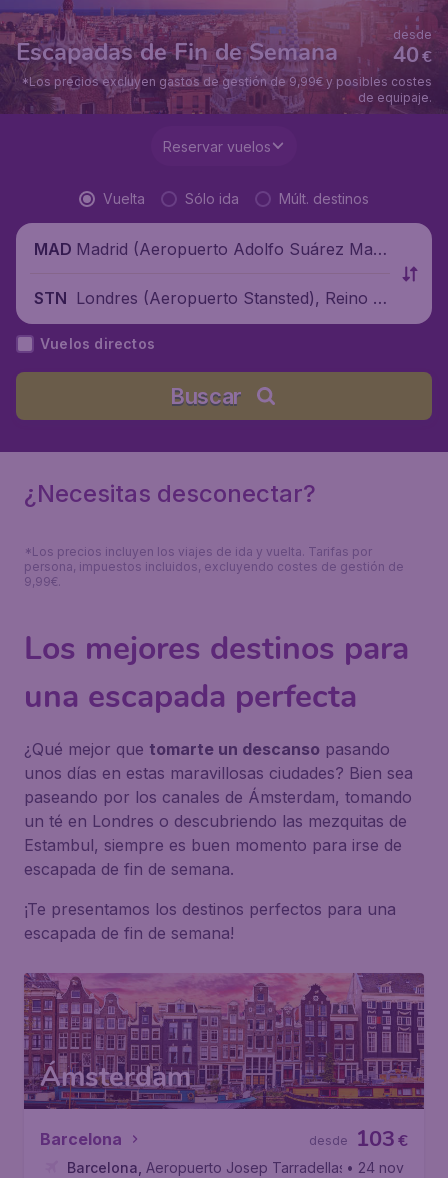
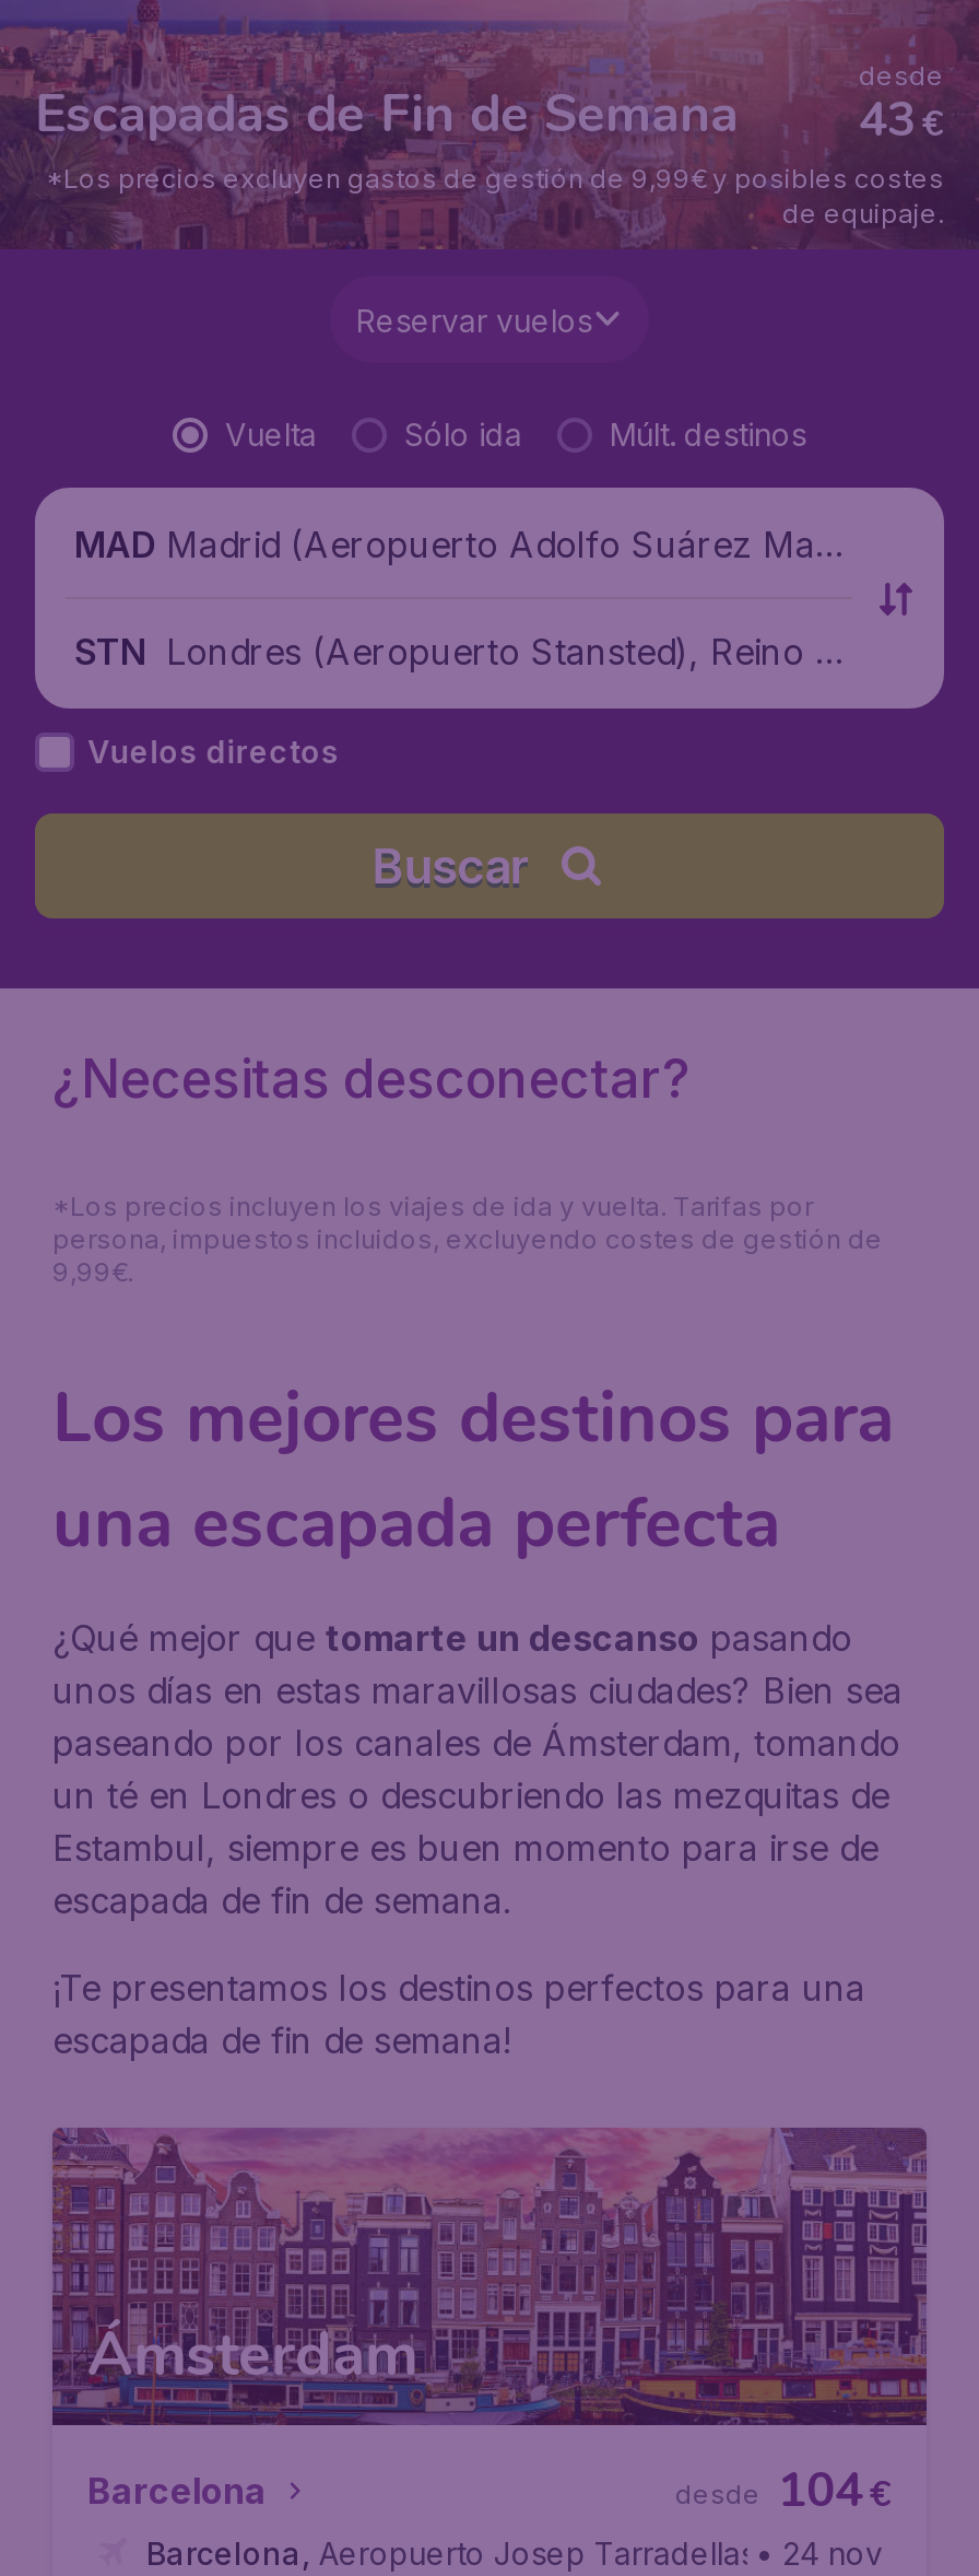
[393,40,419,70] 40 -> [859,87,916,153] 43
[356,1124,395,1154] 103 -> [778,2458,863,2524] 104

